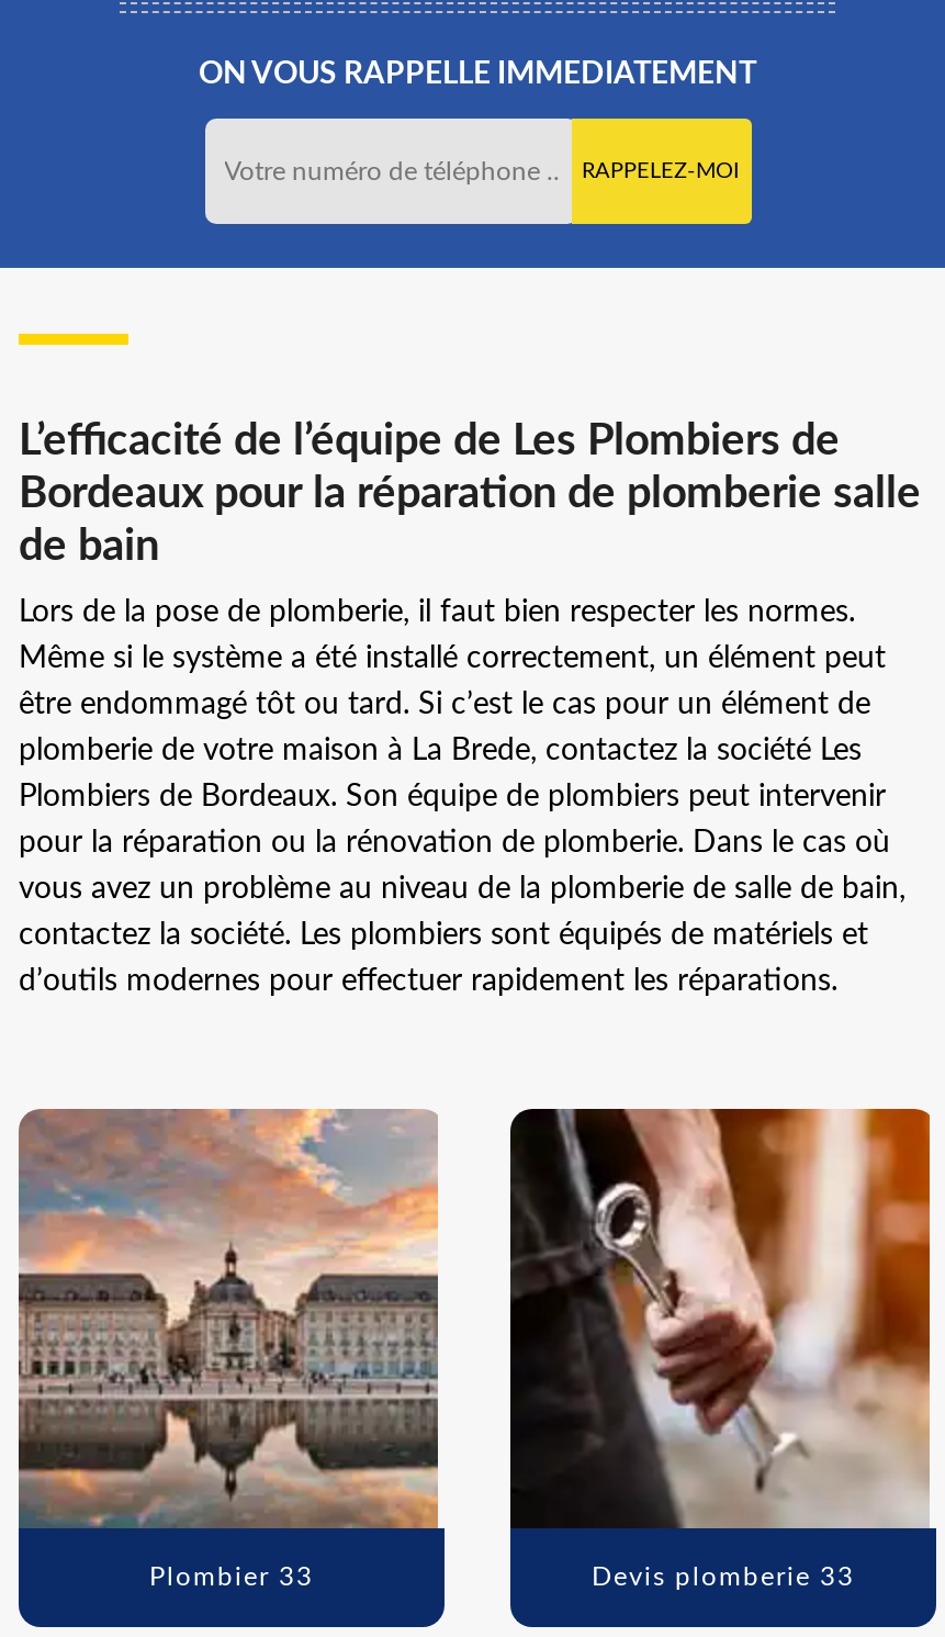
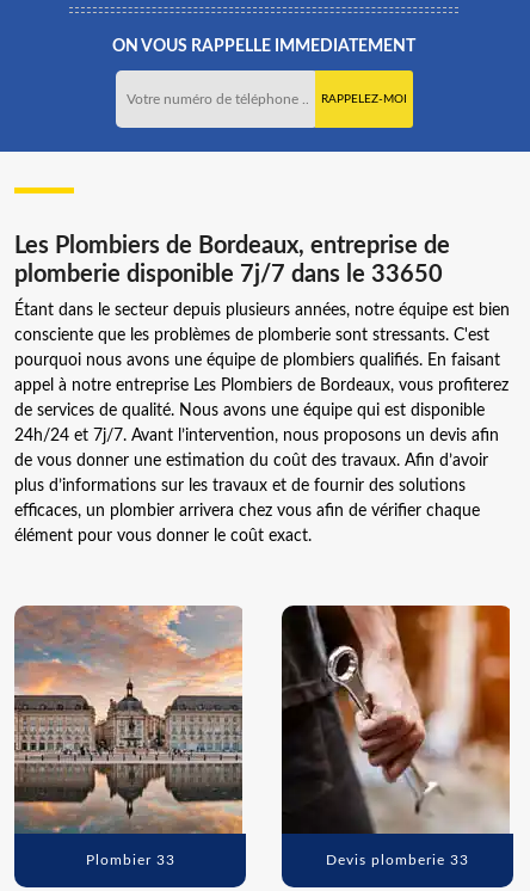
[19,419,921,996] L’efficacité de l’équipe de Les Plombiers de | Bordeaux pour la réparation de plomberie salle | de bain | Lors de la pose de plomberie, il faut bien respecter les normes. | Même si le système a été installé correctement, un élément peut | être endommagé tôt ou tard. Si c’est le cas pour un élément de | plomberie de votre maison à La Brede, contactez la société Les | Plombiers de Bordeaux. Son équipe de plombiers peut intervenir | pour la réparation ou la rénovation de plomberie. Dans le cas où | vous avez un problème au niveau de la plomberie de salle de bain, | contactez la société. Les plombiers sont équipés de matériels et | d’outils modernes pour effectuer rapidement les réparations. -> [14,234,510,544] Les Plombiers de Bordeaux, entreprise de | plomberie disponible 7j/7 dans le 33650 | Étant dans le secteur depuis plusieurs années, notre équipe est bien | consciente que les problèmes de plomberie sont stressants. C'est | pourquoi nous avons une équipe de plombiers qualifiés. En faisant | appel à notre entreprise Les Plombiers de Bordeaux, vous profiterez | de services de qualité. Nous avons une équipe qui est disponible | 24h/24 et 7j/7. Avant l’intervention, nous proposons un devis afin | de vous donner une estimation du coût des travaux. Afin d’avoir | plus d’informations sur les travaux et de fournir des solutions | efficaces, un plombier arrivera chez vous afin de vérifier chaque | élément pour vous donner le coût exact.

